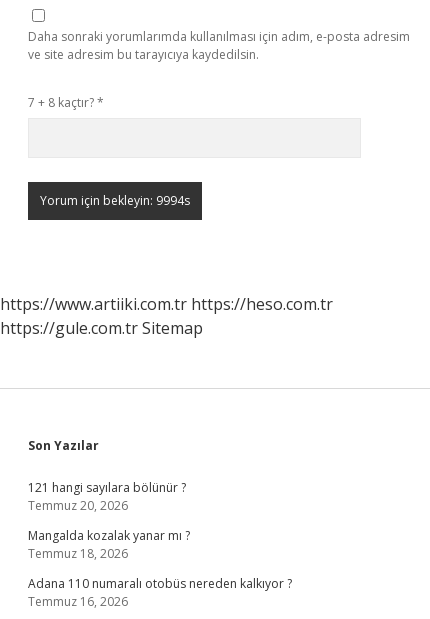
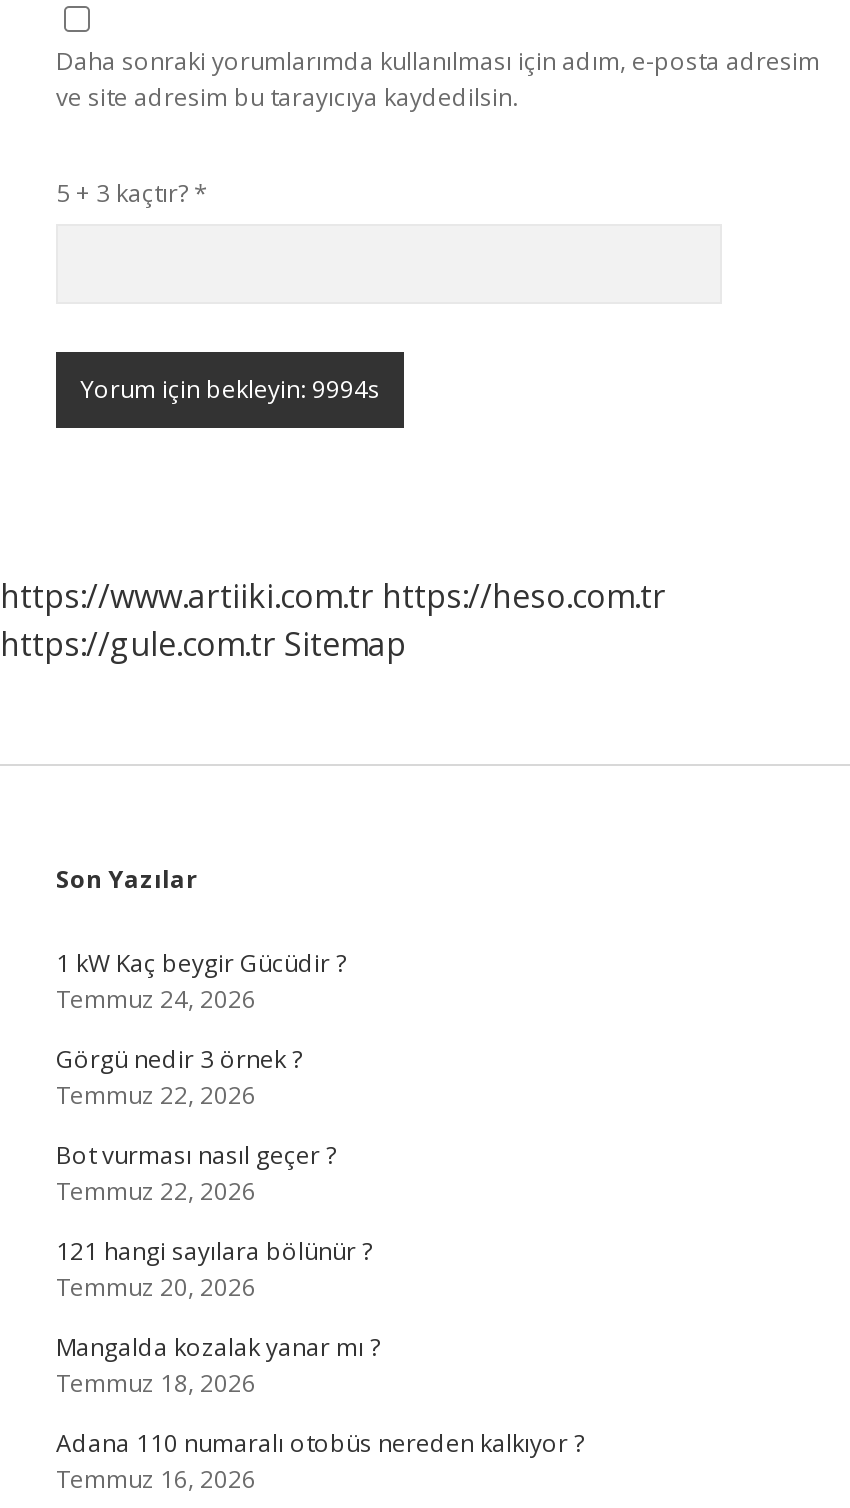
[28,94,104,111] 7 + 8 kaçtır? * -> [56,176,208,210] 5 + 3 kaçtır? *
none -> [56,946,346,1208] 1 kW Kaç beygir Gücüdir ? | Temmuz 24, 2026 | Görgü nedir 3 örnek ? | Temmuz 22, 2026 | Bot vurması nasıl geçer ? | Temmuz 22, 2026

